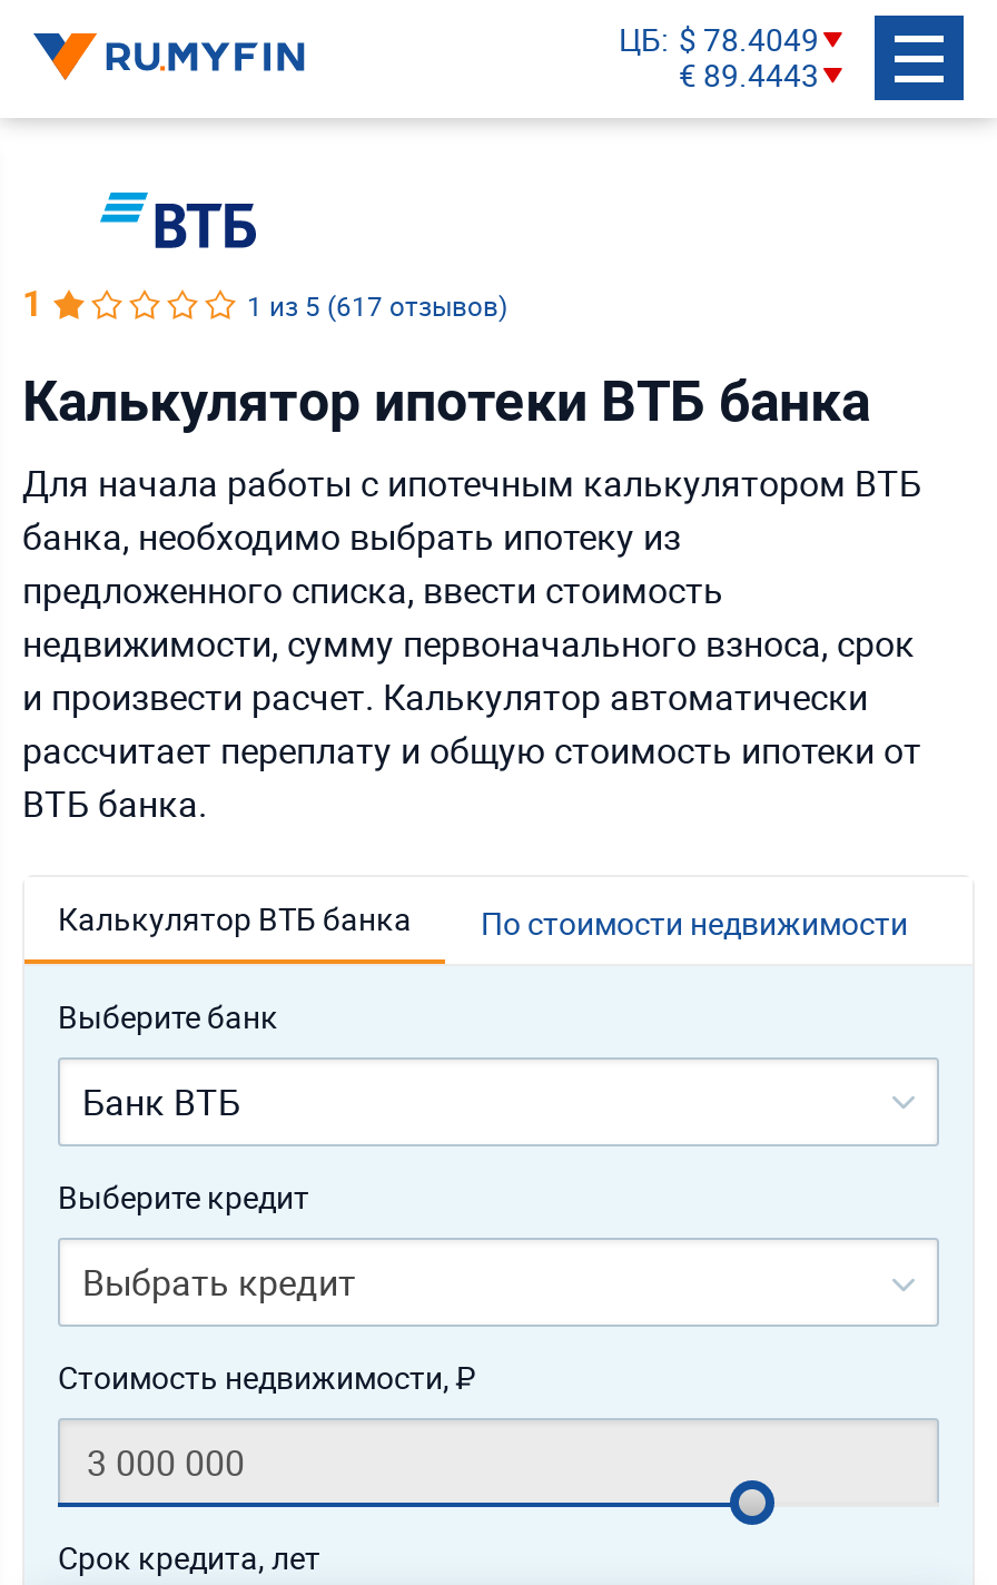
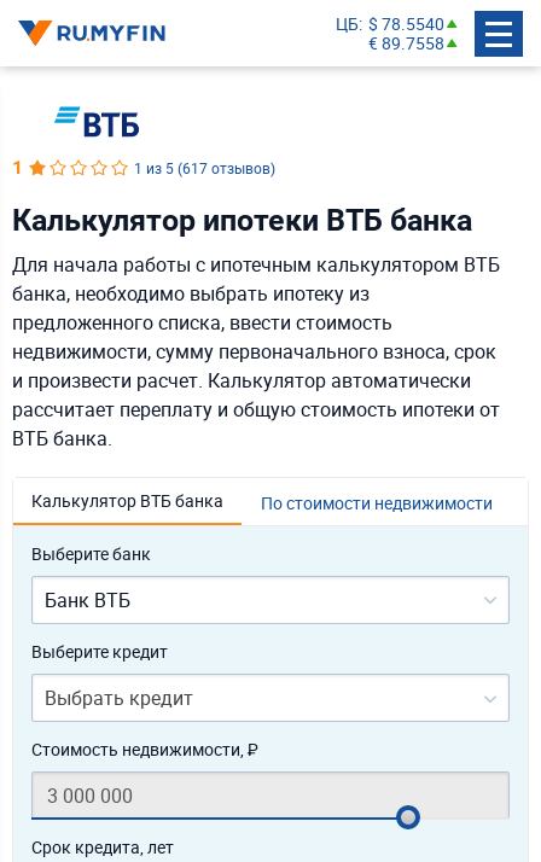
[619,17,819,95] ЦБ $ 78.4049 | € 89.4443 -> [336,11,444,54] ЦБ $ 78.5540 | € 89.7558

